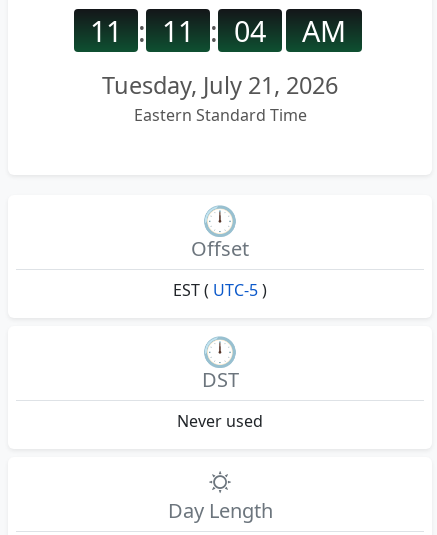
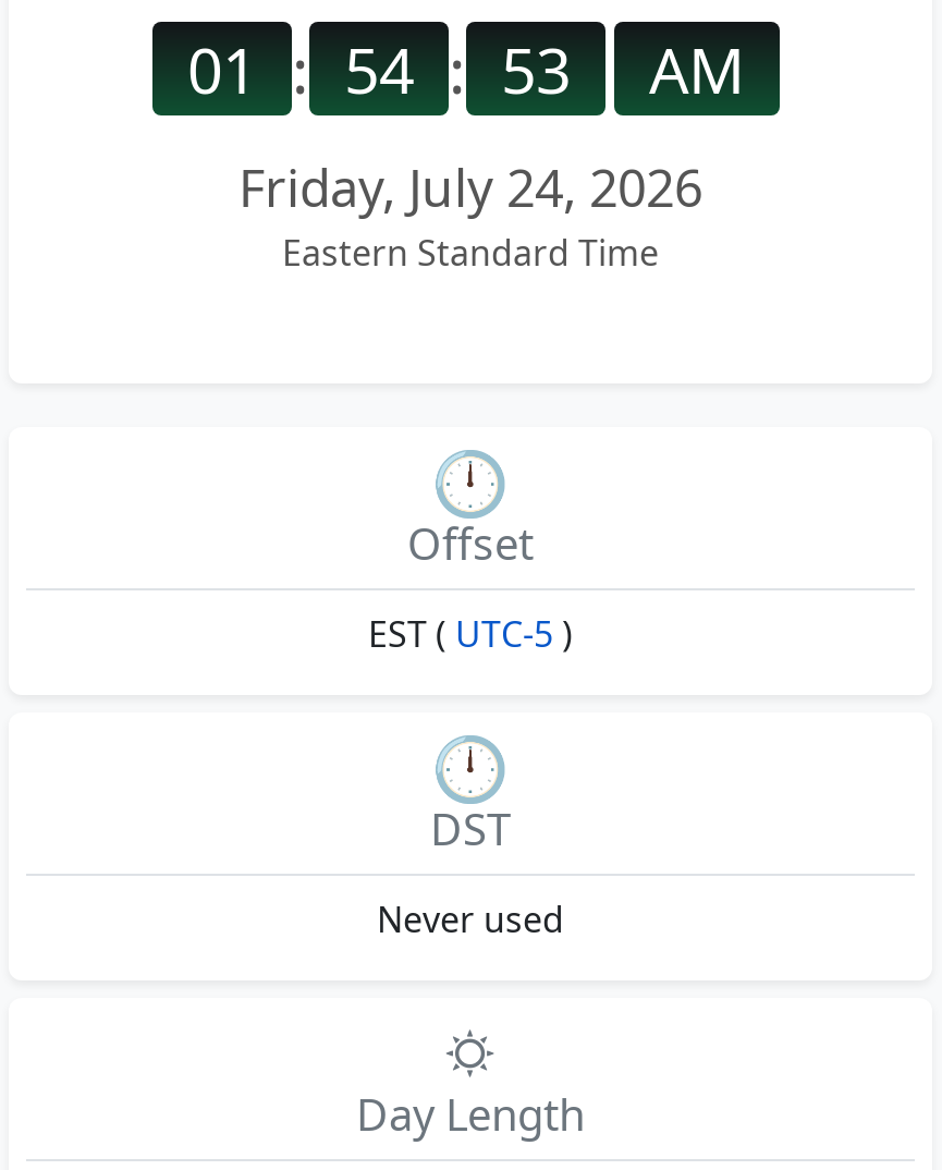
[90,11,346,50] 11 : 11 : 04 AM -> [187,26,745,111] 01 : 54 : 53 AM
[102,69,338,101] Tuesday, July 21, 2026 -> [238,153,702,222] Friday, July 24, 2026

